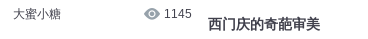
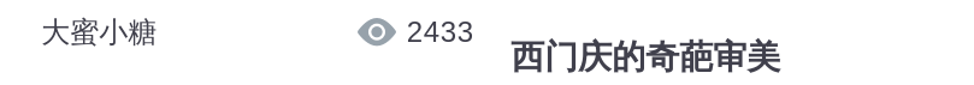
[164,7,192,21] 1145 -> [407,15,474,49] 2433

